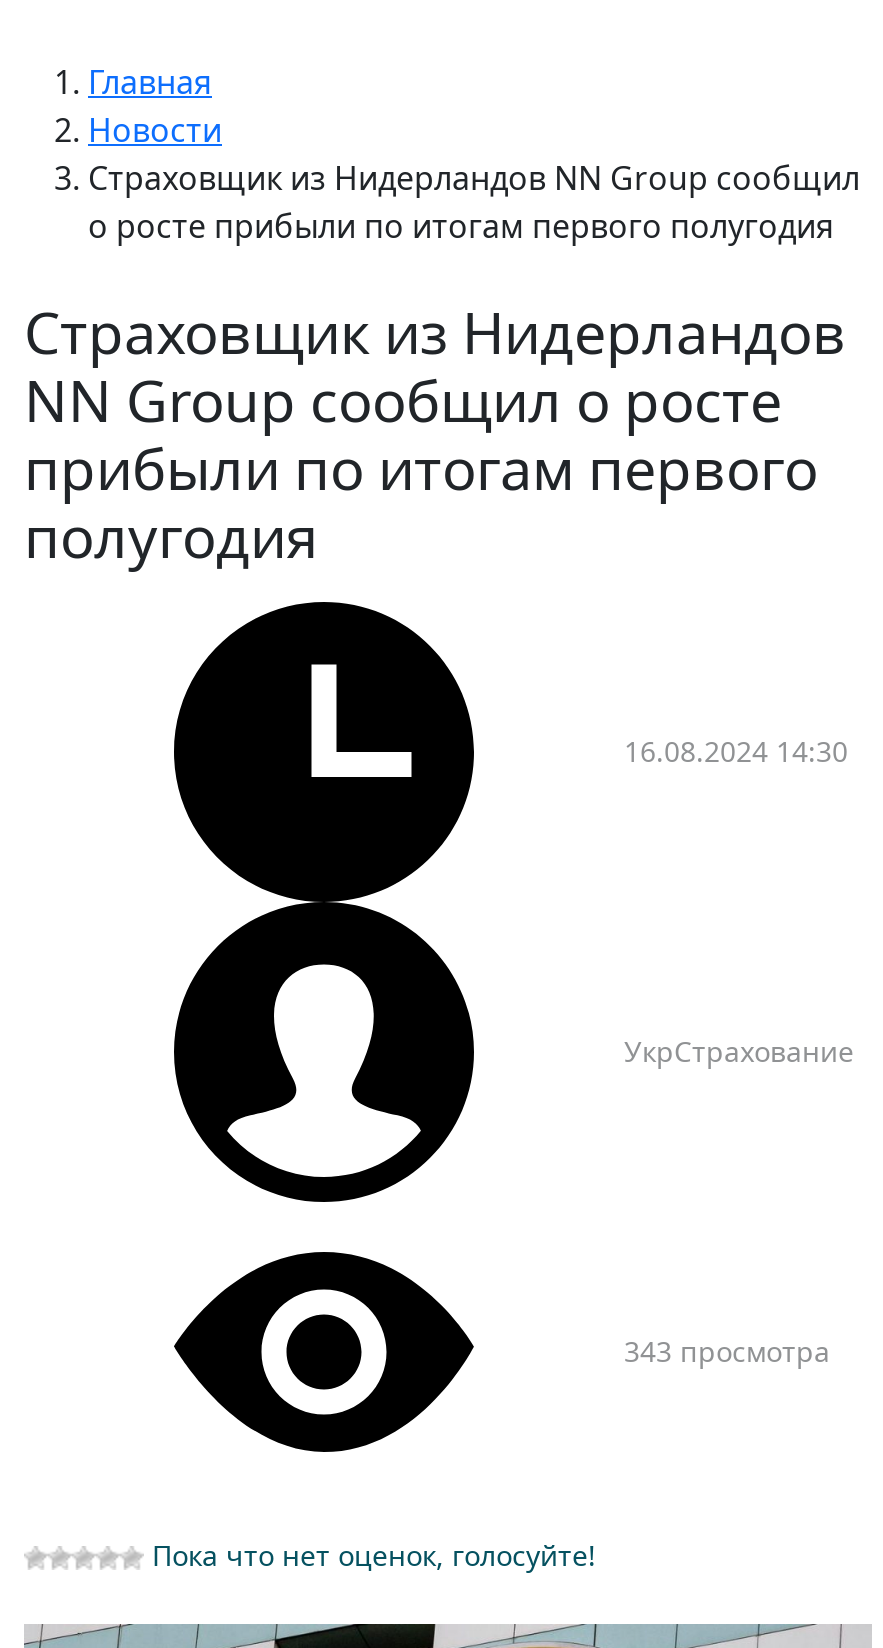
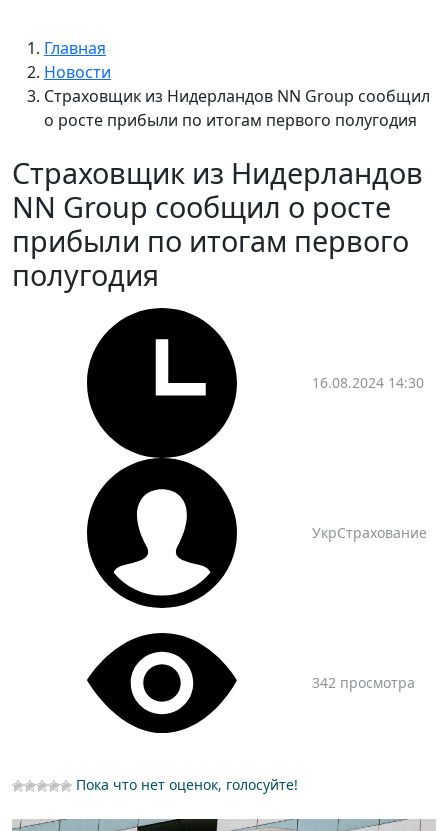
[624,1332,830,1370] 343 просмотра -> [312,673,415,692] 342 просмотра

